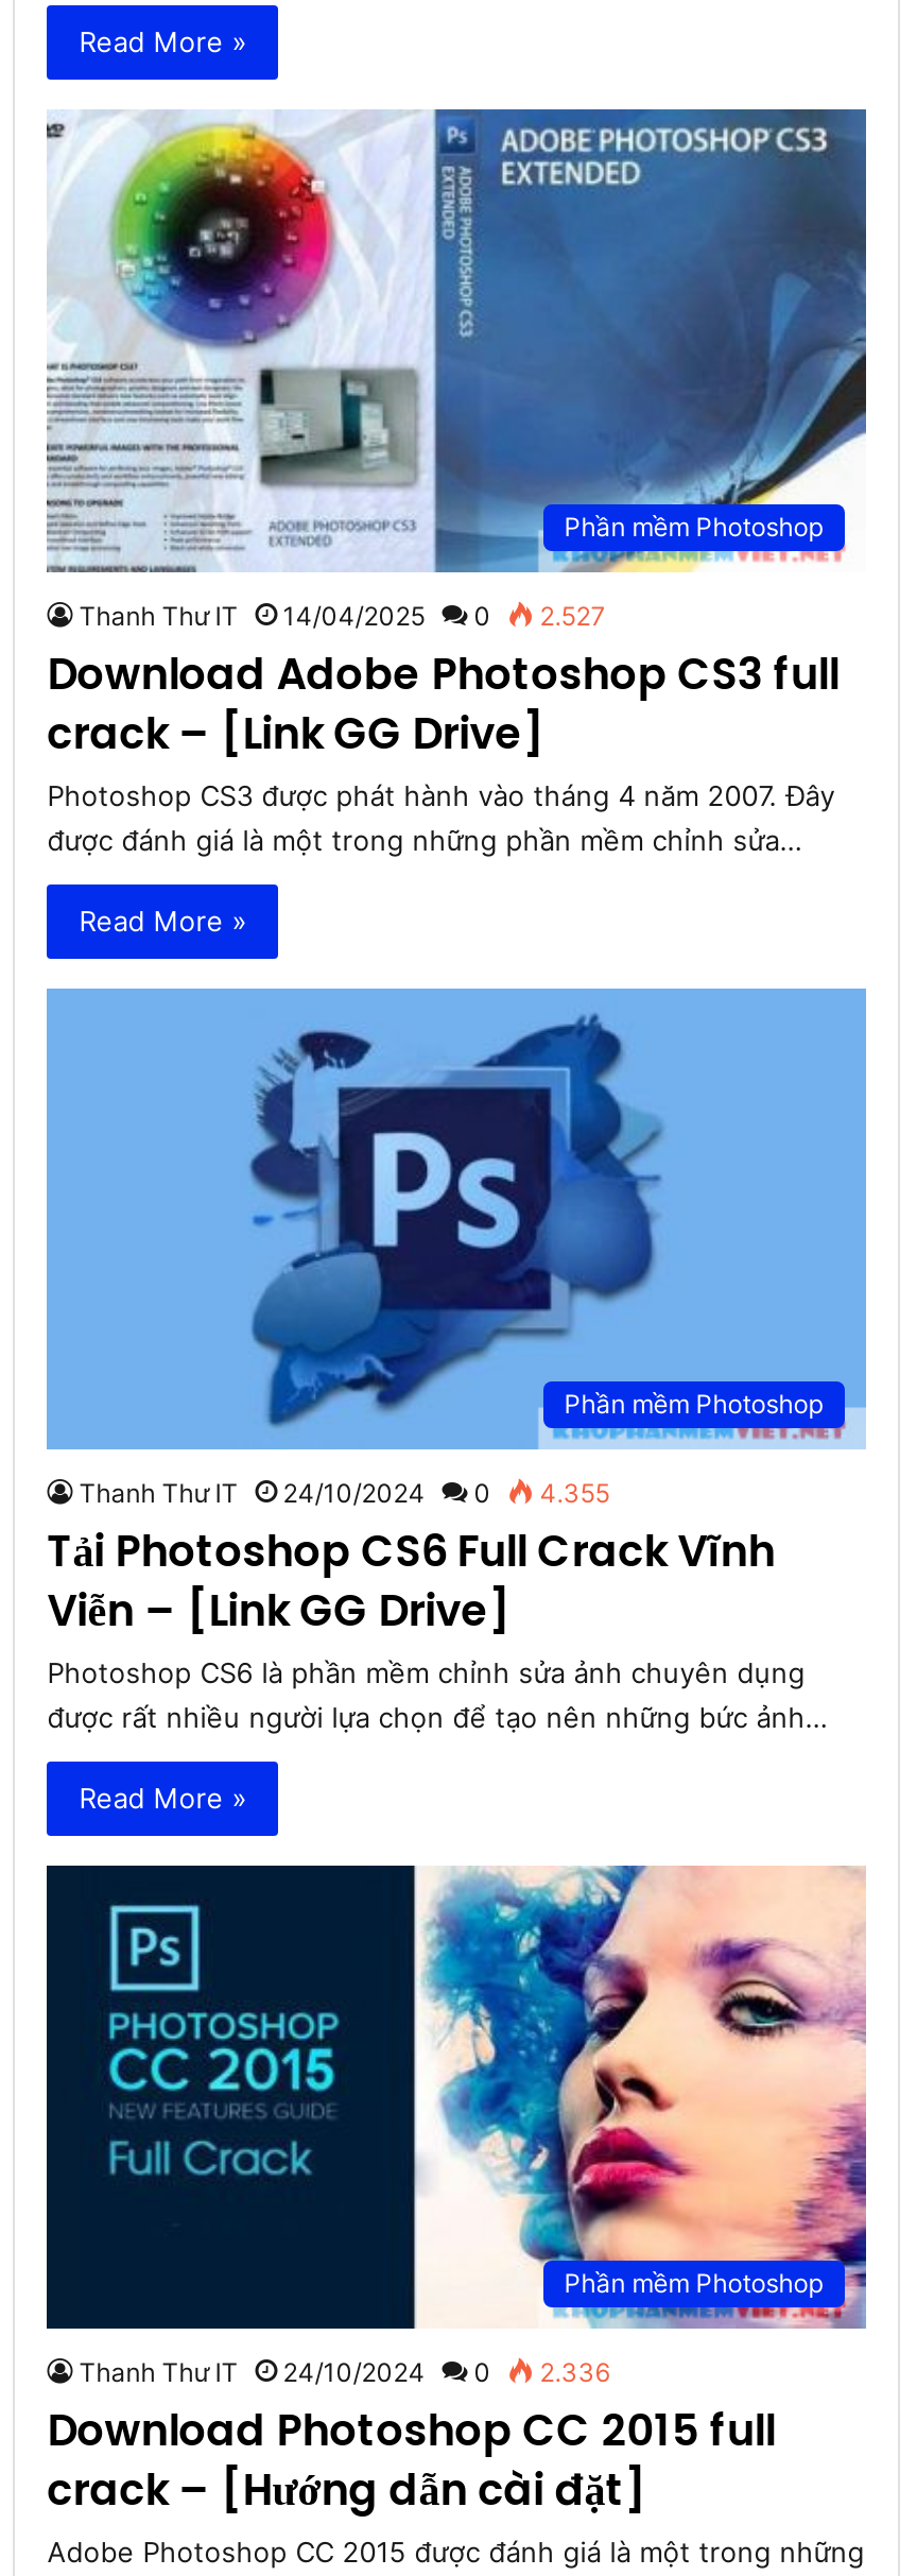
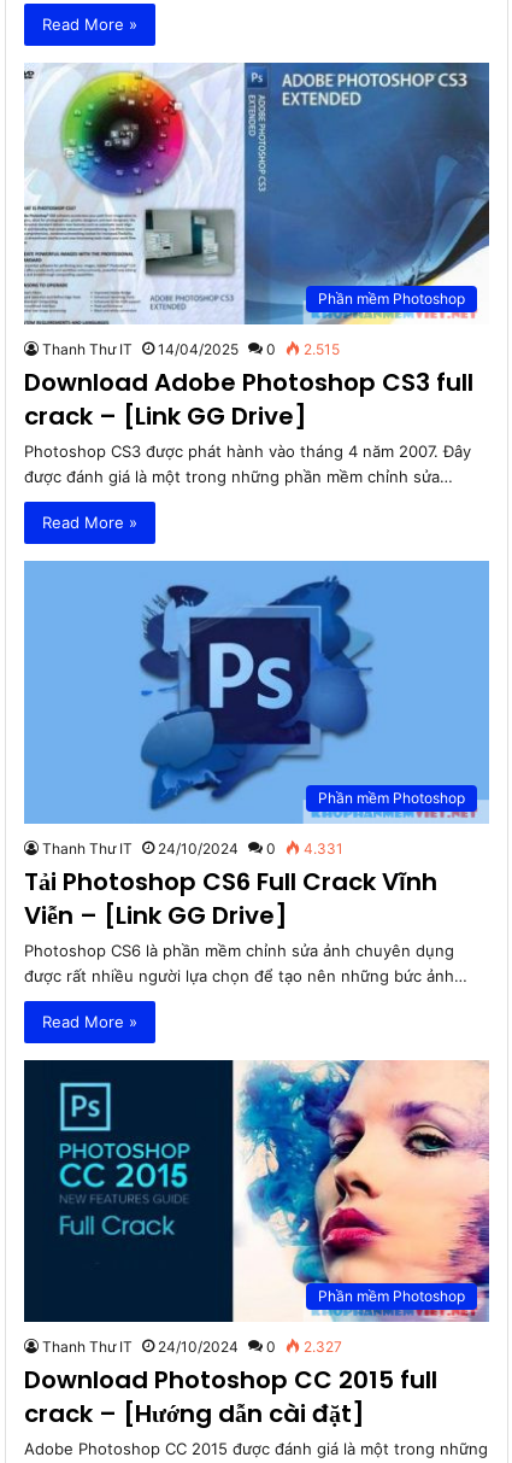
[79,600,606,632] Thanh Thư IT 14/04/2025 0 2.527 -> [43,341,340,359] Thanh Thư IT 14/04/2025 0 2.515
[79,1478,610,1510] Thanh Thư IT 24/10/2024 0 4.355 -> [43,839,344,857] Thanh Thư IT 24/10/2024 0 4.331
[79,2356,610,2388] Thanh Thư IT 24/10/2024 0 2.336 -> [43,1338,342,1356] Thanh Thư IT 24/10/2024 0 2.327

